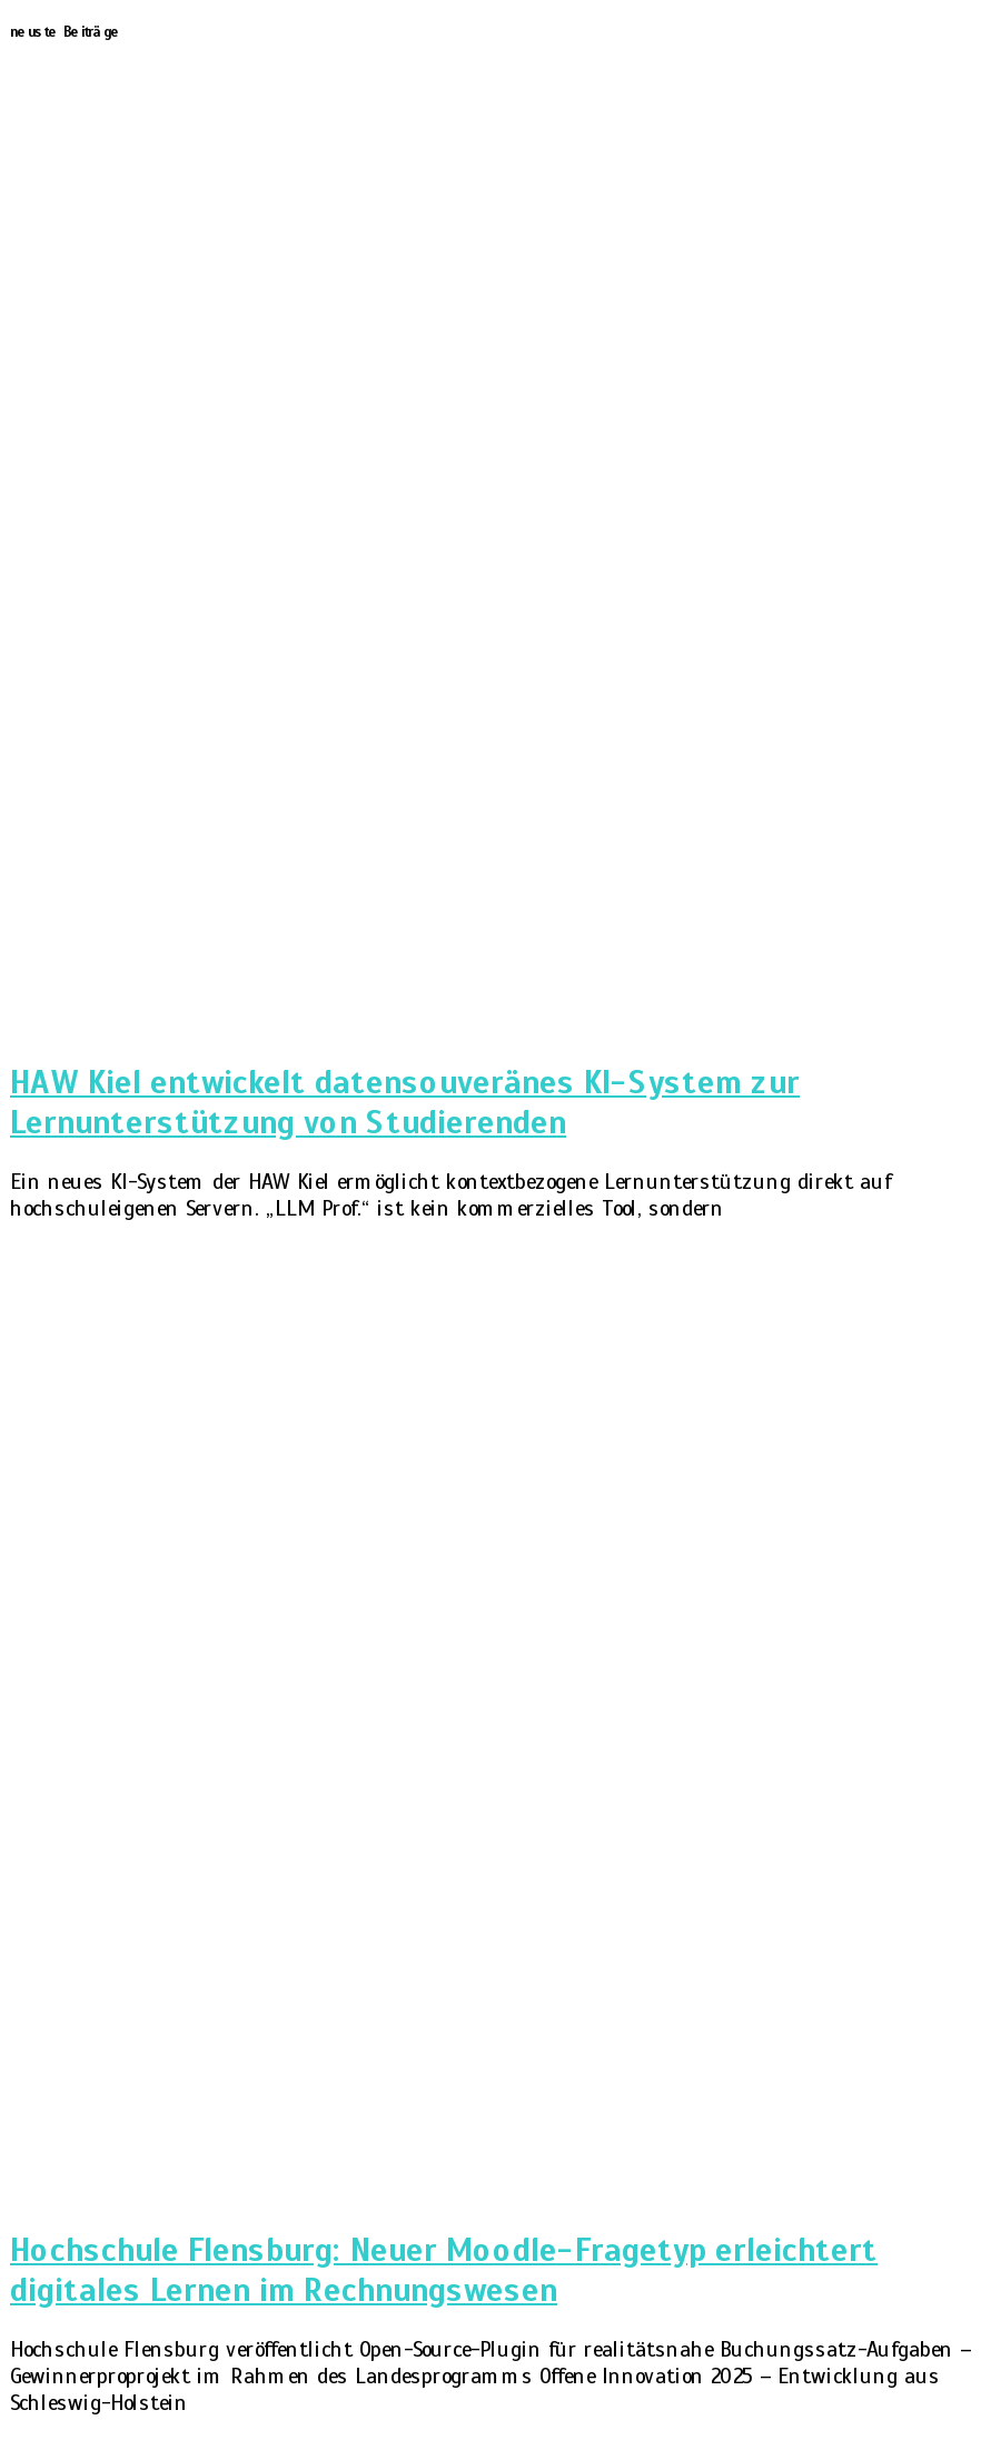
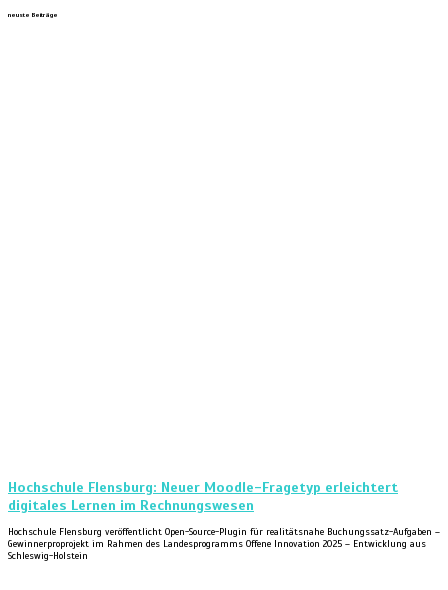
[10,1061,891,1221] HAW Kiel entwickelt datensouveränes KI-System zur | Lernunterstützung von Studierenden | Ein neues KI-System der HAW Kiel ermöglicht kontextbezogene Lernunterstützung direkt auf | hochschuleigenen Servern. „LLM Prof.“ ist kein kommerzielles Tool, sondern -> none

